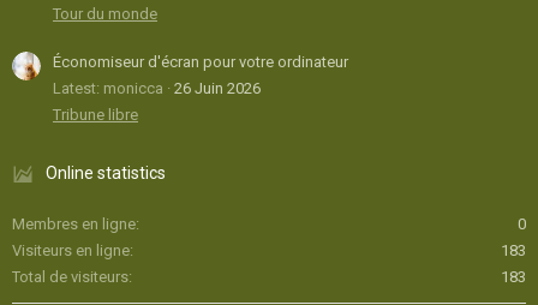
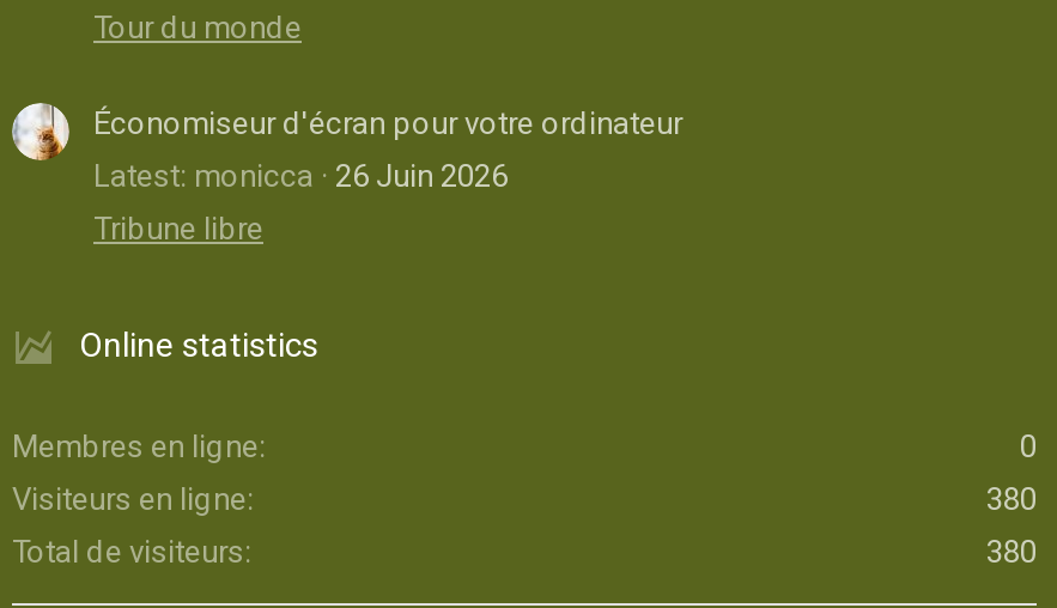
[501,241,526,259] 183 -> [986,481,1037,517] 380
[501,268,526,286] 183 -> [986,534,1037,570] 380

